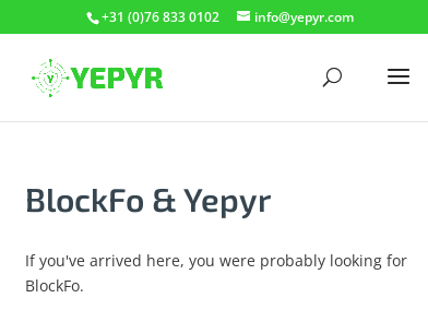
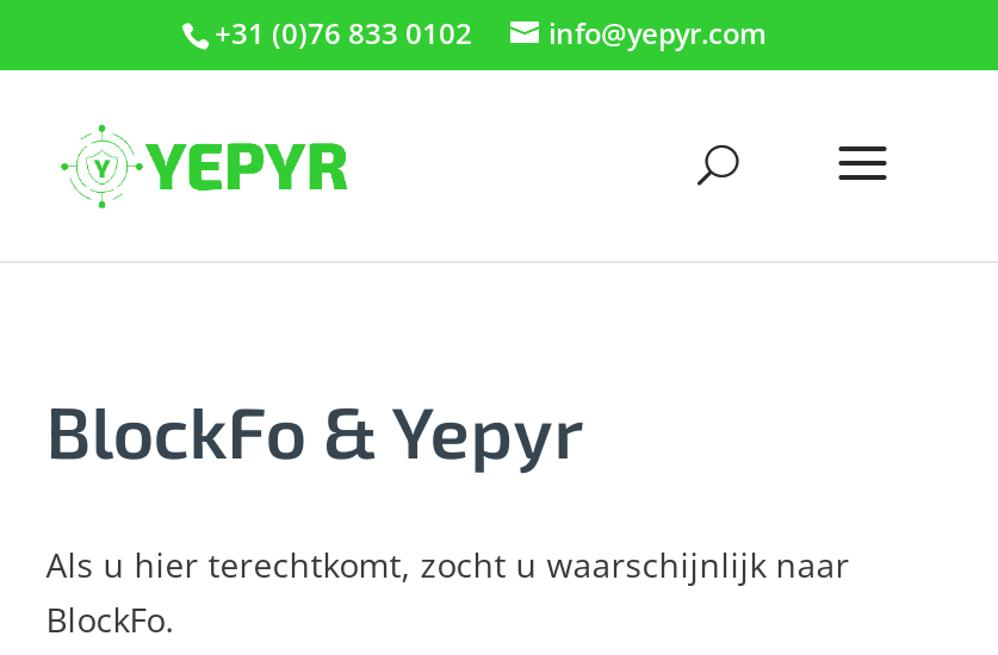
[25,250,407,271] If you've arrived here, you were probably looking for -> [46,542,850,587] Als u hier terechtkomt, zocht u waarschijnlijk naar

